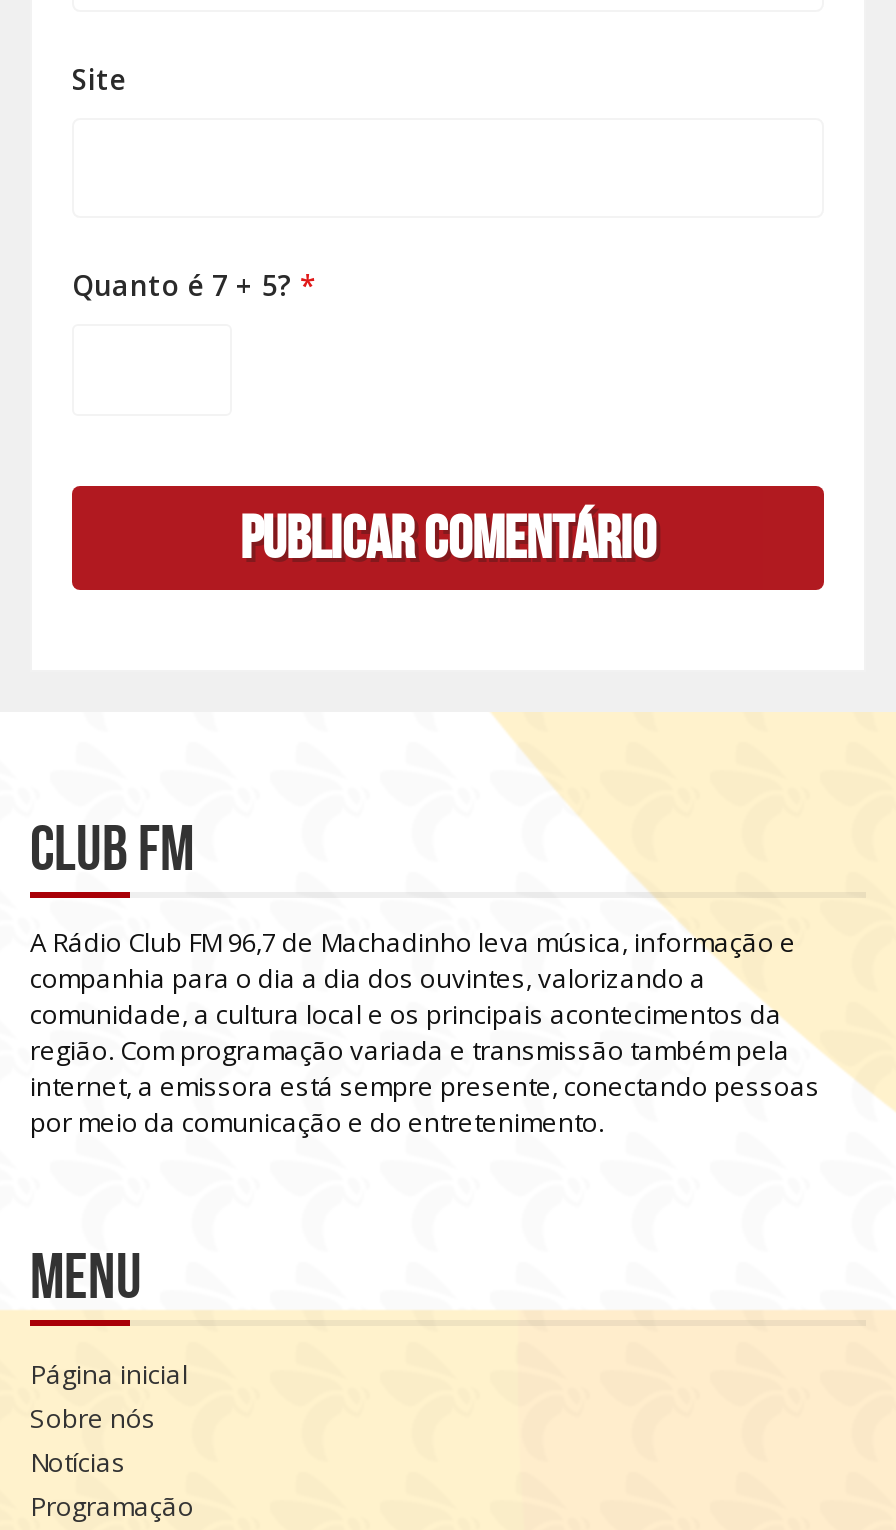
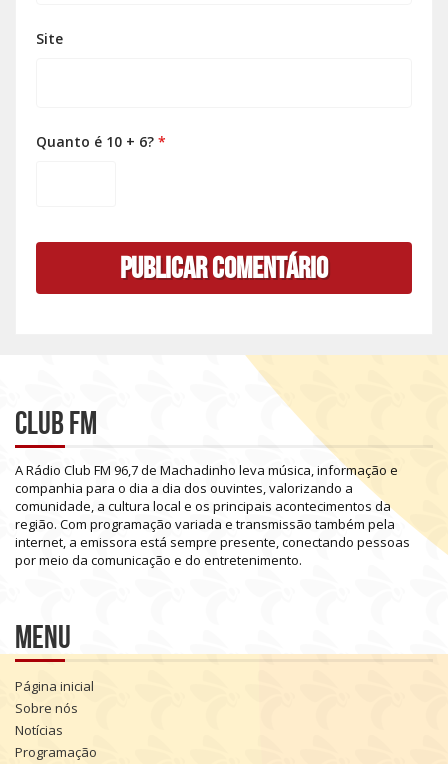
[72,267,316,305] Quanto é 7 + 5? * -> [36,132,166,151] Quanto é 10 + 6? *

